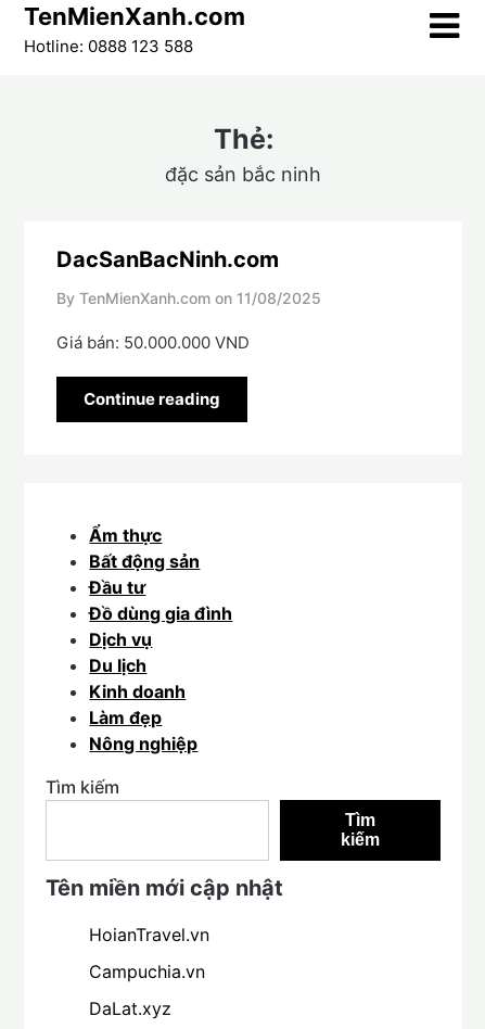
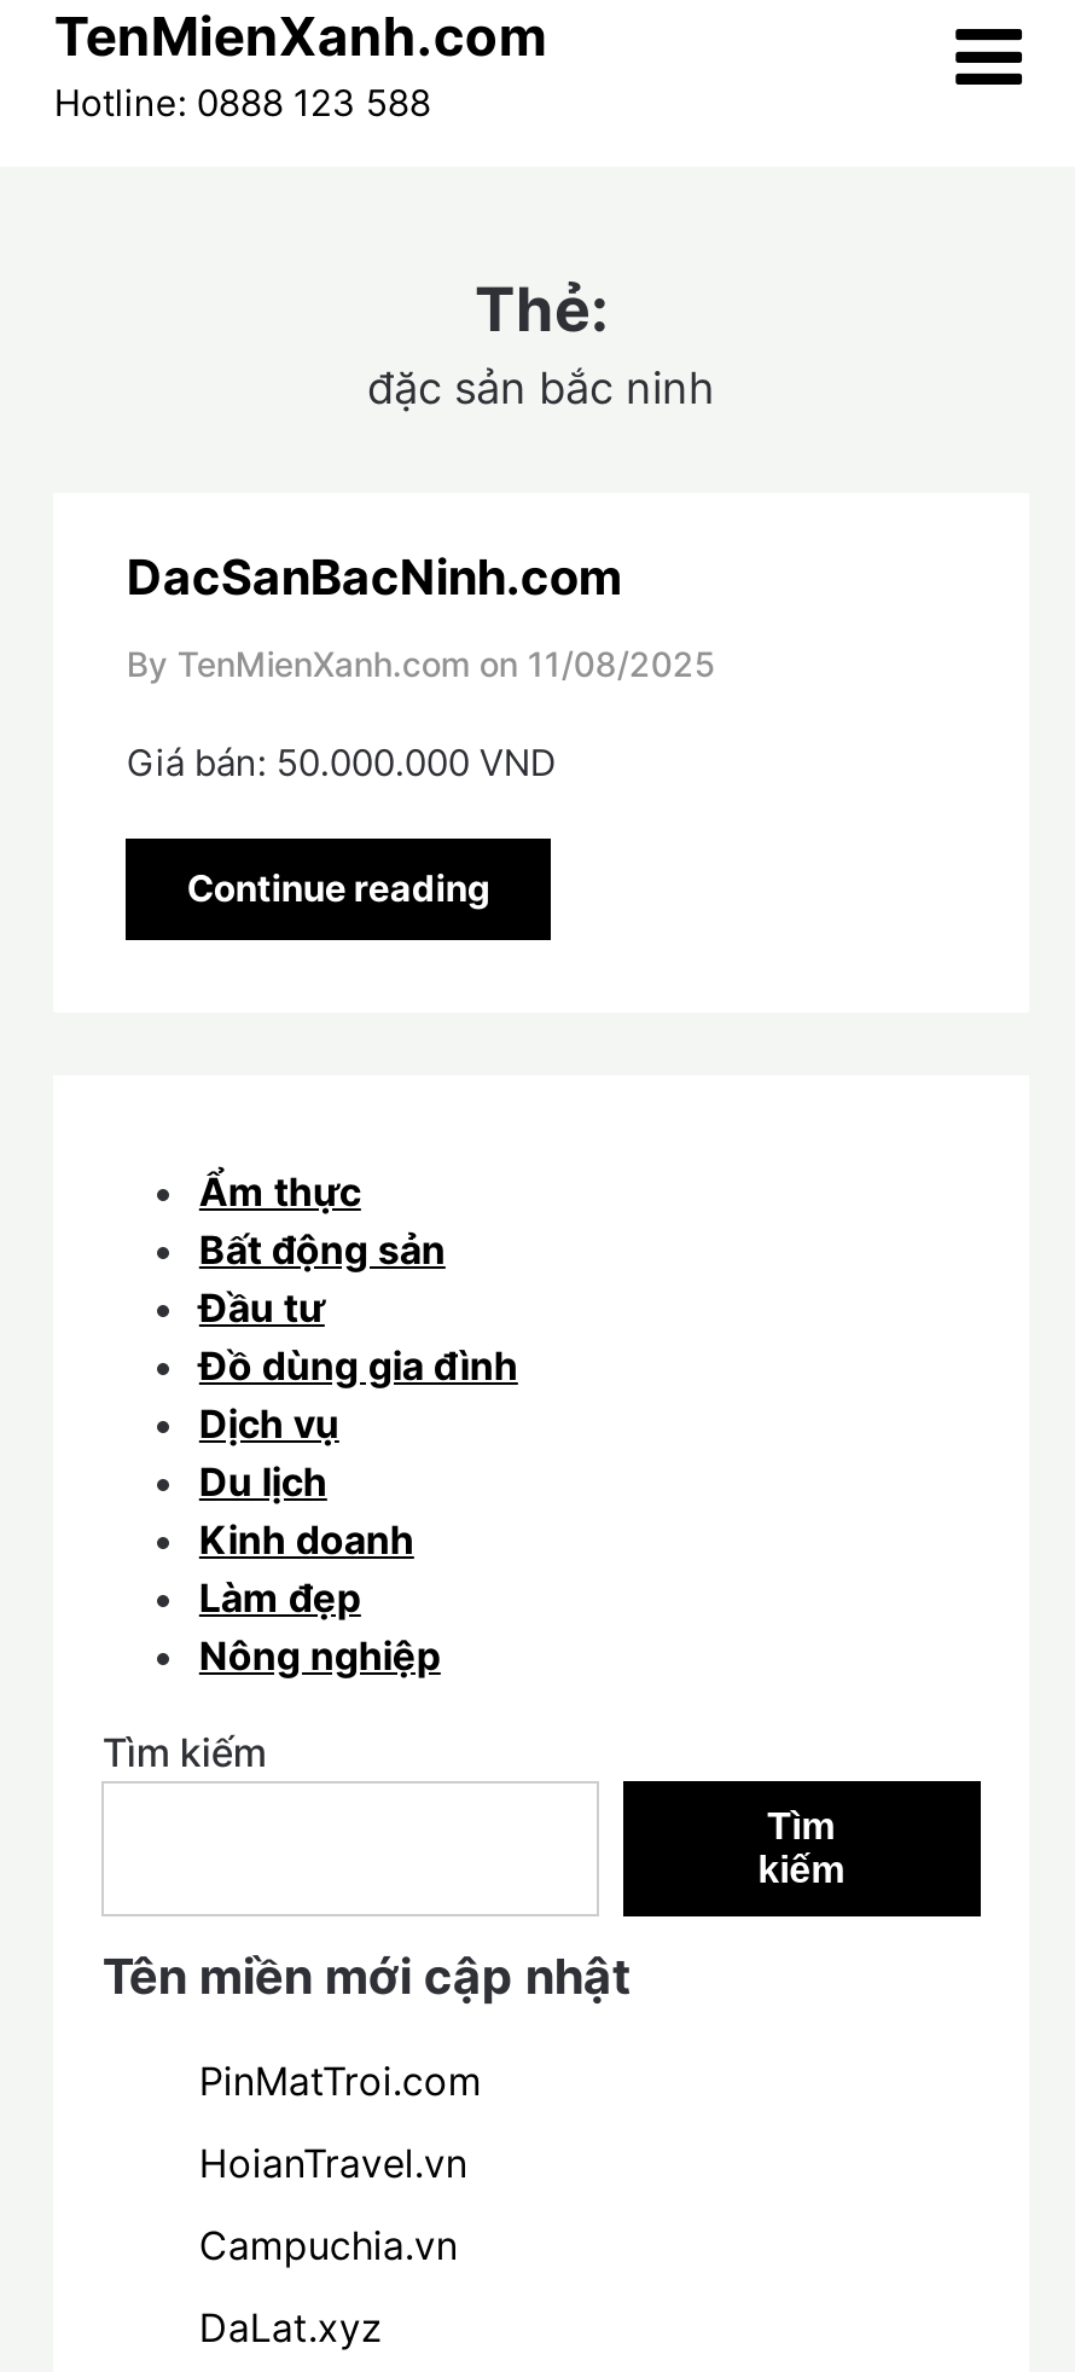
none -> [199,2055,482,2104] PinMatTroi.com

